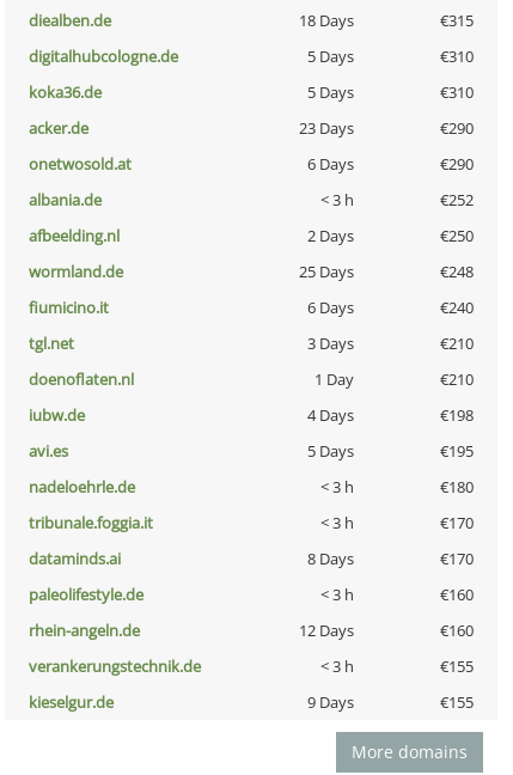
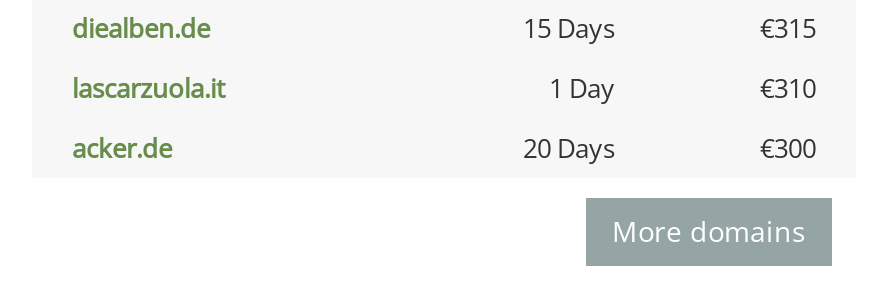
[298,10,353,31] 18 Days -> [523,10,615,46] 15 Days
[29,45,474,103] digitalhubcologne.de | 5 Days | €310 | koka36.de | 5 Days -> [72,70,615,106] lascarzuola.it | 1 Day
[29,117,474,713] 23 Days | €290 | onetwosold.at | 6 Days | €290 | albania.de | < 3 h | €252 | afbeelding.nl | 2 Days | €250 | wormland.de | 25 Days | €248 | fiumicino.it | 6 Days | €240 | tgl.net | 3 Days | €210 | doenoflaten.nl | 1 Day | €210 | iubw.de | 4 Days | €198 | avi.es | 5 Days | €195 | nadeloehrle.de | < 3 h | €180 | tribunale.foggia.it | < 3 h | €170 | dataminds.ai | 8 Days | €170 | paleolifestyle.de | < 3 h | €160 | rhein-angeln.de | 12 Days | €160 | verankerungstechnik.de | < 3 h | €155 | kieselgur.de | 9 Days | €155 -> [523,130,816,166] 20 Days | €300

